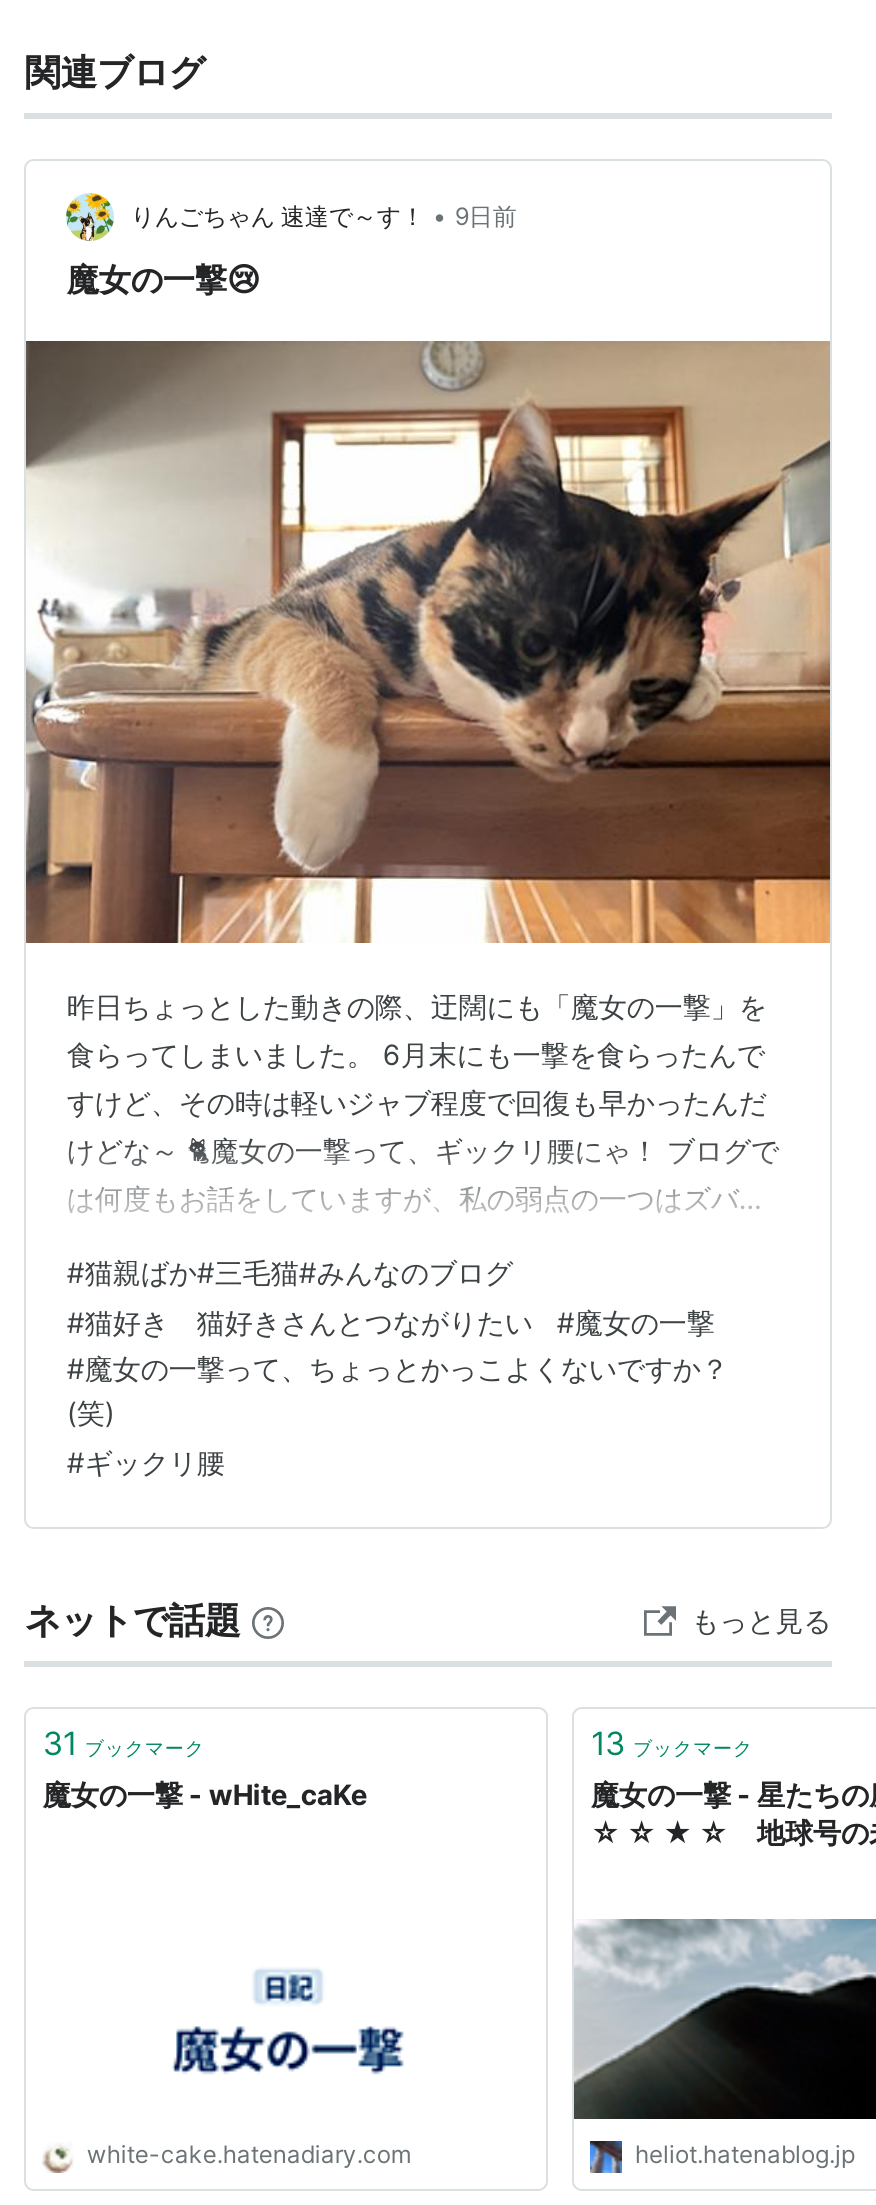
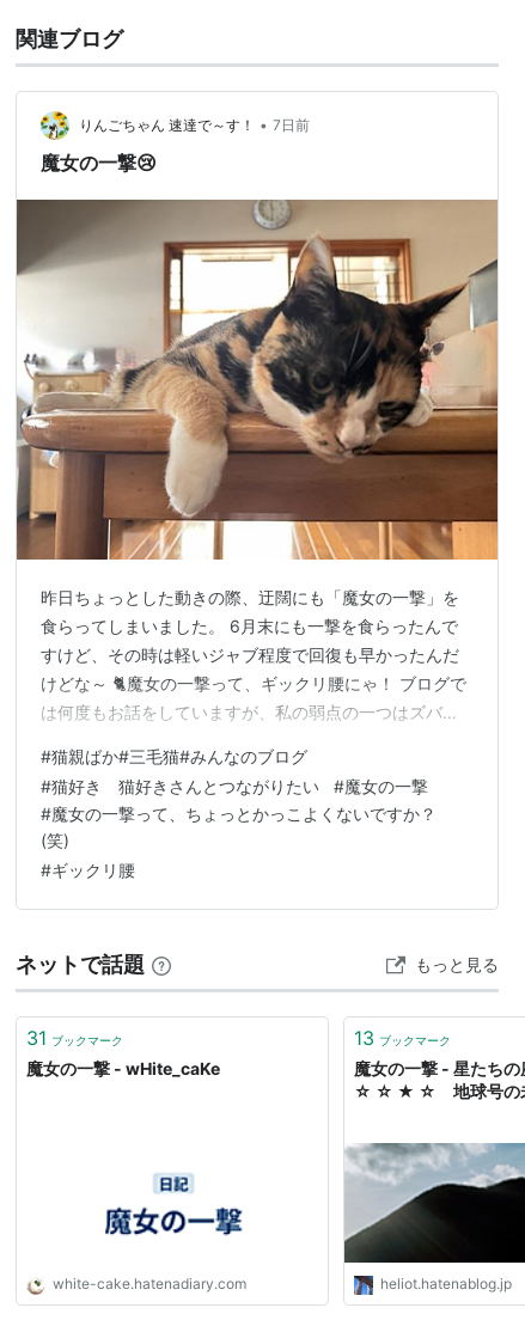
[131,200,517,232] りんごちゃん 速達で～す！ • 9日前 -> [79,115,310,134] りんごちゃん 速達で～す！ • 7日前

